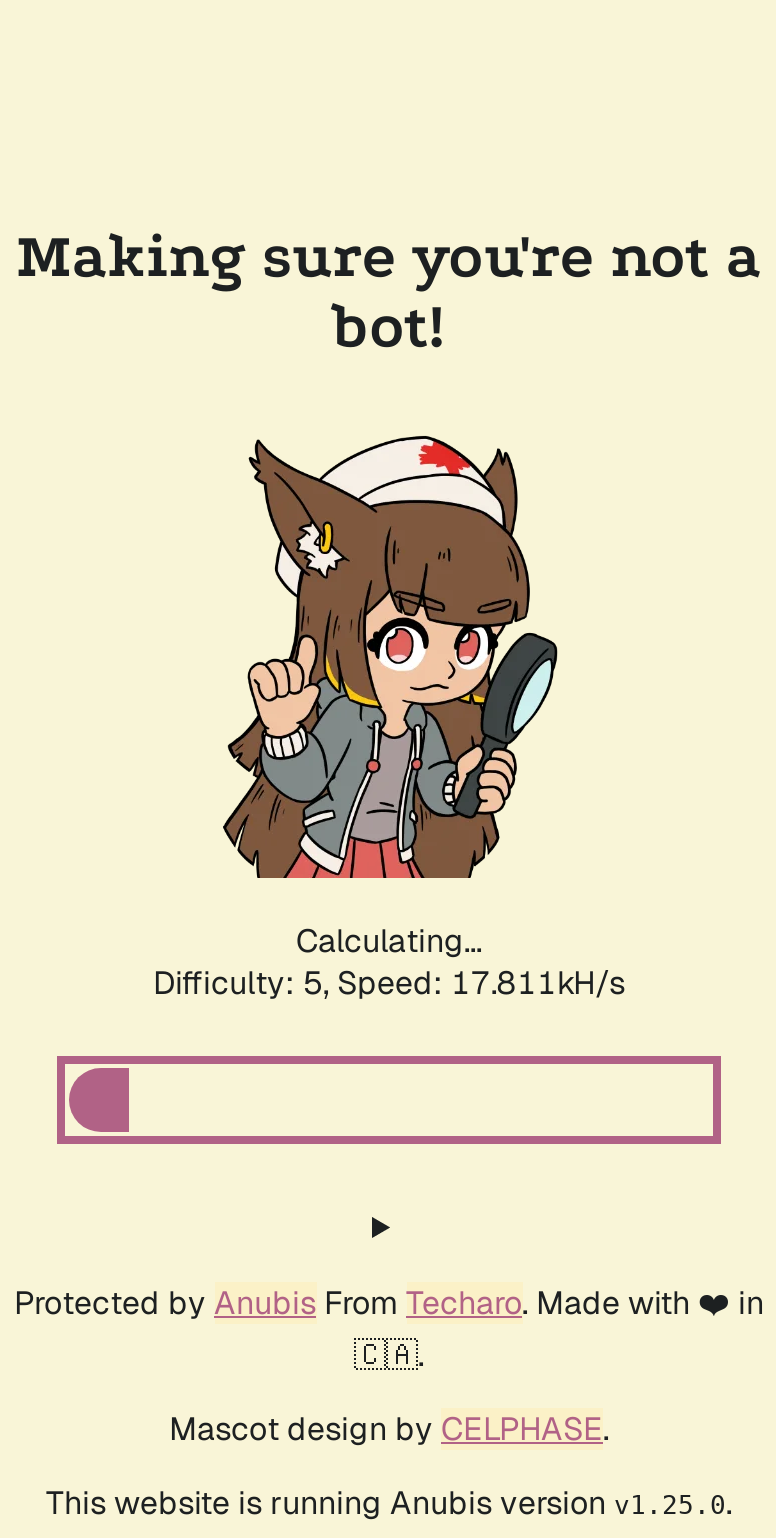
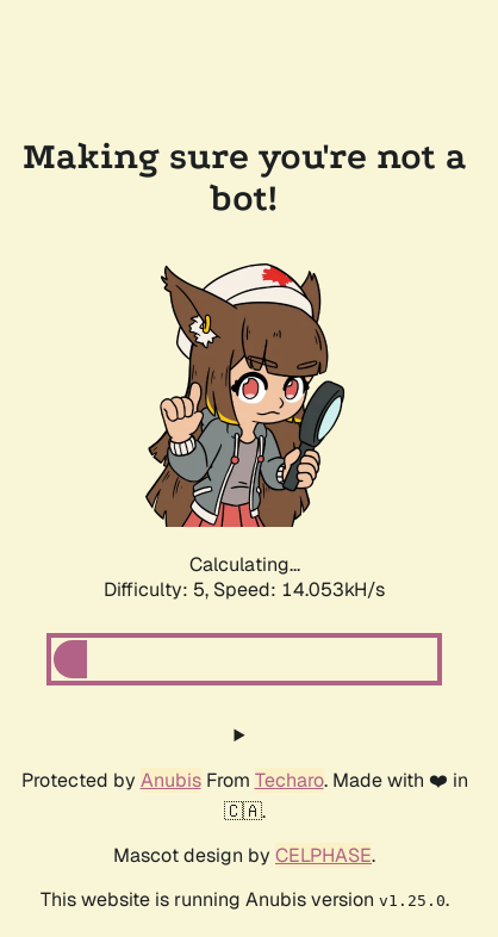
[153,962,625,1004] Difficulty: 5, Speed: 17.811kH/s -> [104,577,385,602] Difficulty: 5, Speed: 14.053kH/s

